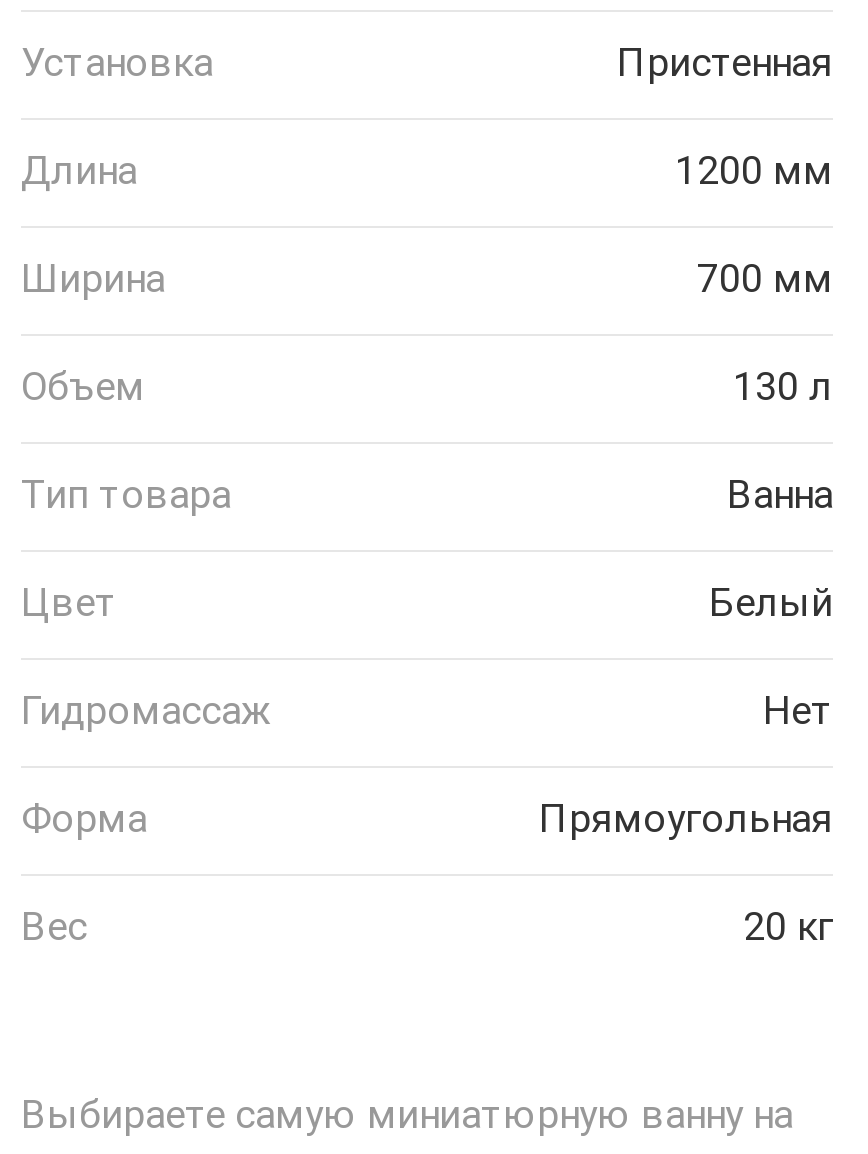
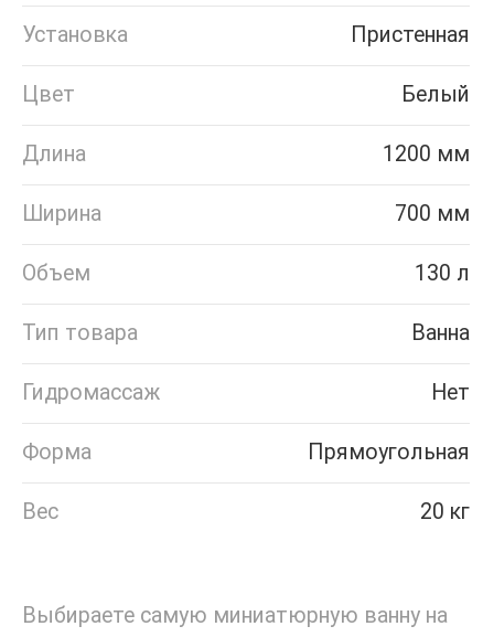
moved [21,149,833,519] -> [22,142,470,346]: Длина | 1200 мм | Ширина | 700 мм | Объем | 130 л | Тип товара | Ванна
moved [21,581,833,627] -> [22,82,470,107]: Цвет | Белый

